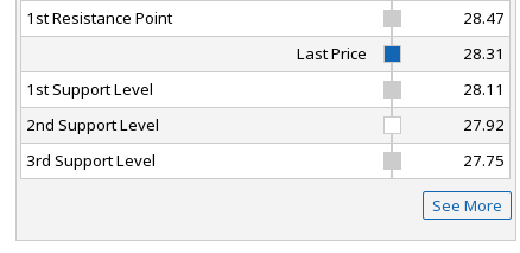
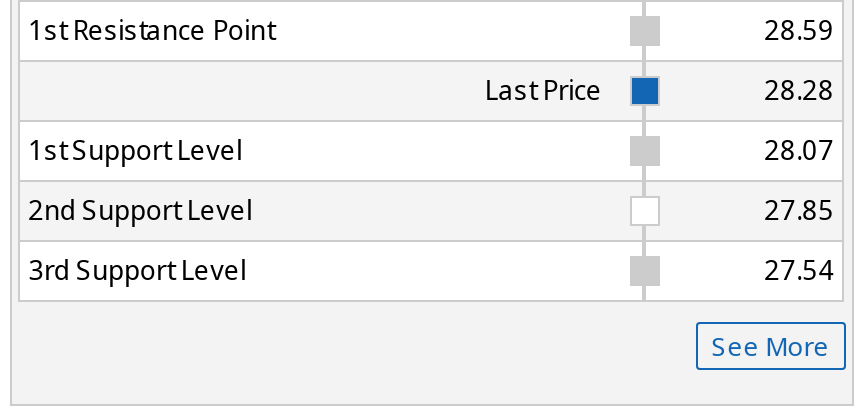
[463,7,505,28] 28.47 -> [764,12,834,48] 28.59
[463,43,505,64] 28.31 -> [764,72,834,108] 28.28
[463,78,505,100] 28.11 -> [764,132,834,168] 28.07
[463,114,505,135] 27.92 -> [764,192,834,228] 27.85
[463,149,505,171] 27.75 -> [764,252,834,288] 27.54

